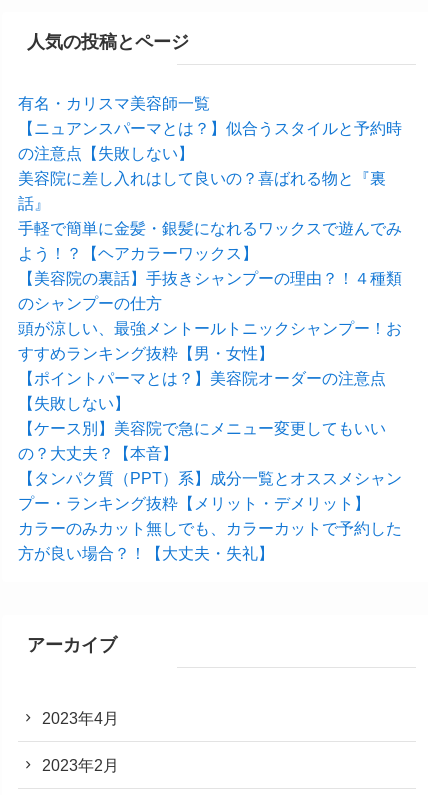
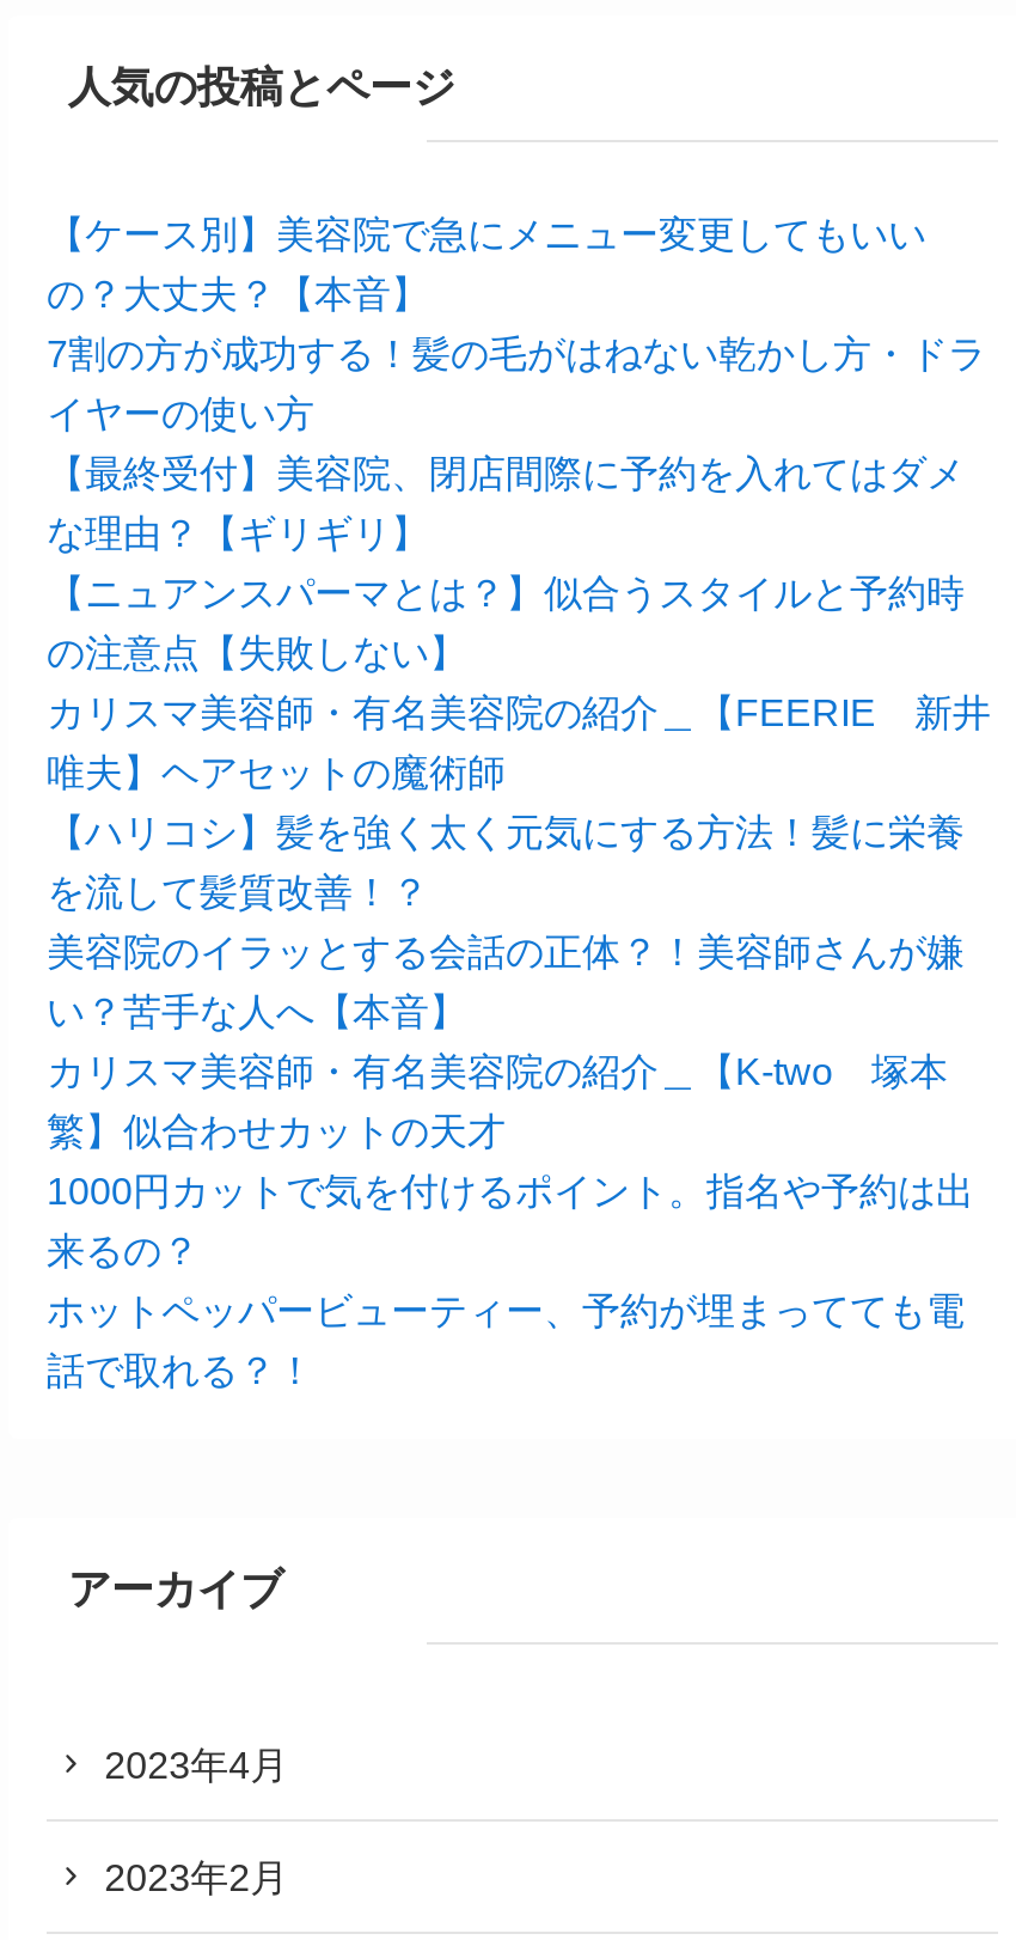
[18,94,210,112] 有名・カリスマ美容師一覧 -> [47,333,986,555] 7割の方が成功する！髪の毛がはねない乾かし方・ドラ | イヤーの使い方 | 【最終受付】美容院、閉店間際に予約を入れてはダメ | な理由？【ギリギリ】
moved [18,119,402,162] -> [47,572,965,675]: 【ニュアンスパーマとは？】似合うスタイルと予約時 | の注意点【失敗しない】
[18,169,402,562] 美容院に差し入れはして良いの？喜ばれる物と『裏 | 話』 | 手軽で簡単に金髪・銀髪になれるワックスで遊んでみ | よう！？【ヘアカラーワックス】 | 【美容院の裏話】手抜きシャンプーの理由？！４種類 | のシャンプーの仕方 | 頭が涼しい、最強メントールトニックシャンプー！お | すすめランキング抜粋【男・女性】 | 【ポイントパーマとは？】美容院オーダーの注意点 | 【失敗しない】 | 【タンパク質（PPT）系】成分一覧とオススメシャン | プー・ランキング抜粋【メリット・デメリット】 | カラーのみカット無しでも、カラーカットで予約した | 方が良い場合？！【大丈夫・失礼】 -> [47,691,991,1392] カリスマ美容師・有名美容院の紹介＿【FEERIE 新井 | 唯夫】ヘアセットの魔術師 | 【ハリコシ】髪を強く太く元気にする方法！髪に栄養 | を流して髪質改善！？ | 美容院のイラッとする会話の正体？！美容師さんが嫌 | い？苦手な人へ【本音】 | カリスマ美容師・有名美容院の紹介＿【K-two 塚本 | 繁】似合わせカットの天才 | 1000円カットで気を付けるポイント。指名や予約は出 | 来るの？ | ホットペッパービューティー、予約が埋まってても電 | 話で取れる？！
moved [18,419,386,462] -> [47,213,926,316]: 【ケース別】美容院で急にメニュー変更してもいい | の？大丈夫？【本音】

